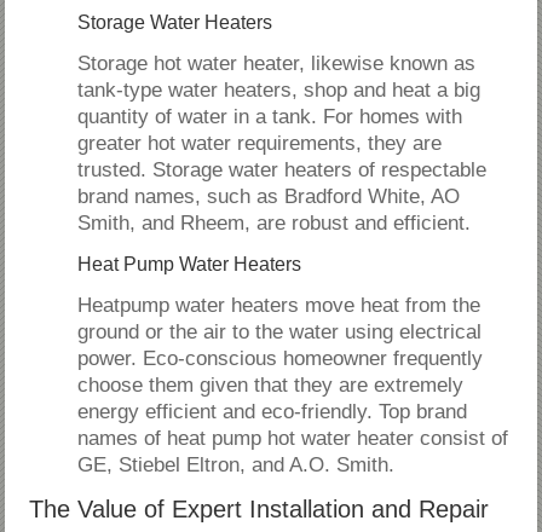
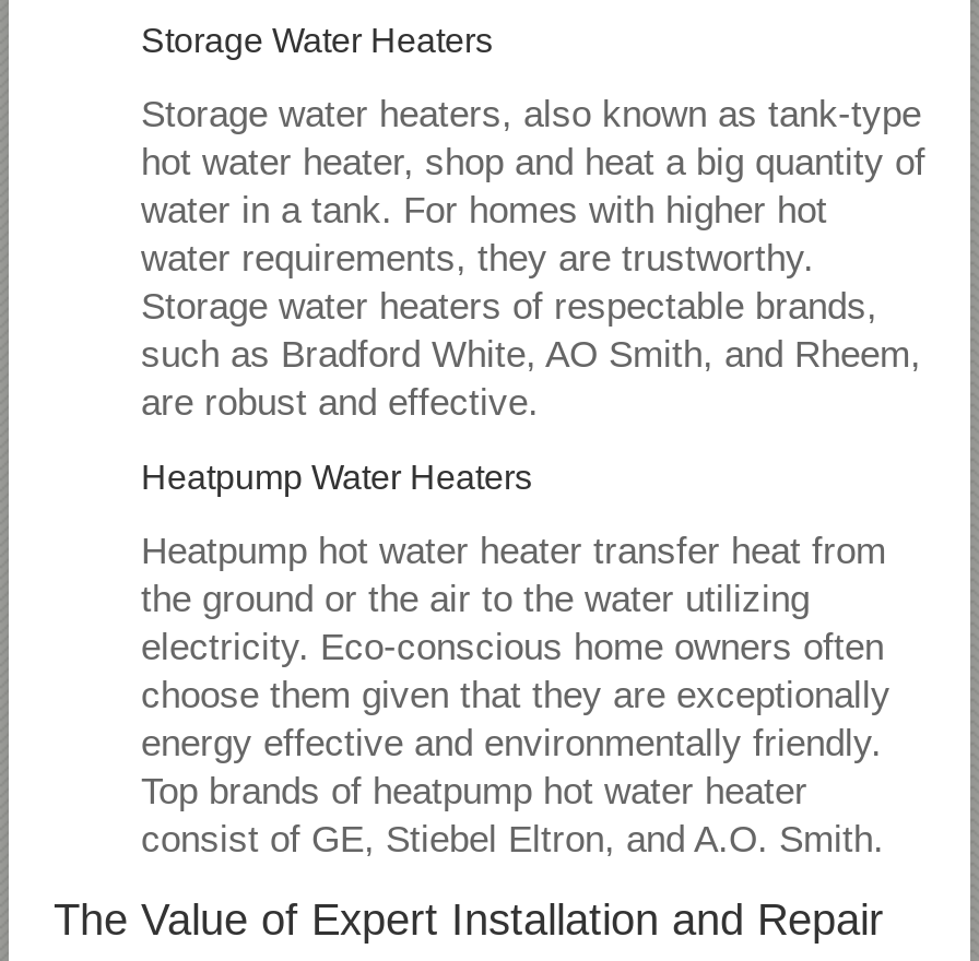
[78,52,487,234] Storage hot water heater, likewise known as | tank-type water heaters, shop and heat a big | quantity of water in a tank. For homes with | greater hot water requirements, they are | trusted. Storage water heaters of respectable | brand names, such as Bradford White, AO | Smith, and Rheem, are robust and efficient. -> [141,93,925,423] Storage water heaters, also known as tank-type | hot water heater, shop and heat a big quantity of | water in a tank. For homes with higher hot | water requirements, they are trustworthy. | Storage water heaters of respectable brands, | such as Bradford White, AO Smith, and Rheem, | are robust and effective.
[78,254,302,274] Heat Pump Water Heaters -> [141,458,532,495] Heatpump Water Heaters
[78,294,509,476] Heatpump water heaters move heat from the | ground or the air to the water using electrical | power. Eco-conscious homeowner frequently | choose them given that they are extremely | energy efficient and eco-friendly. Top brand | names of heat pump hot water heater consist of | GE, Stiebel Eltron, and A.O. Smith. -> [141,530,890,860] Heatpump hot water heater transfer heat from | the ground or the air to the water utilizing | electricity. Eco-conscious home owners often | choose them given that they are exceptionally | energy effective and environmentally friendly. | Top brands of heatpump hot water heater | consist of GE, Stiebel Eltron, and A.O. Smith.

